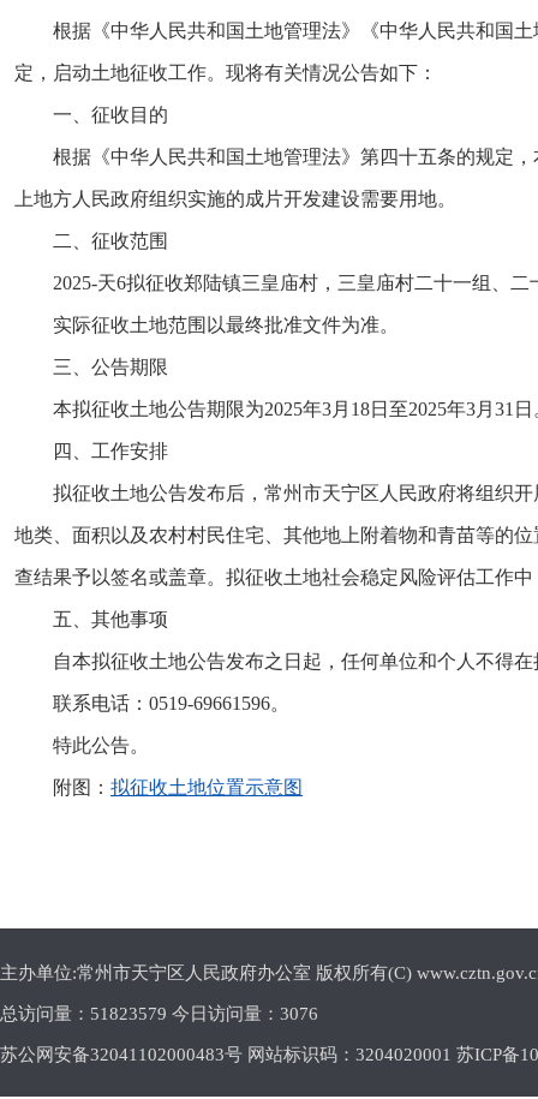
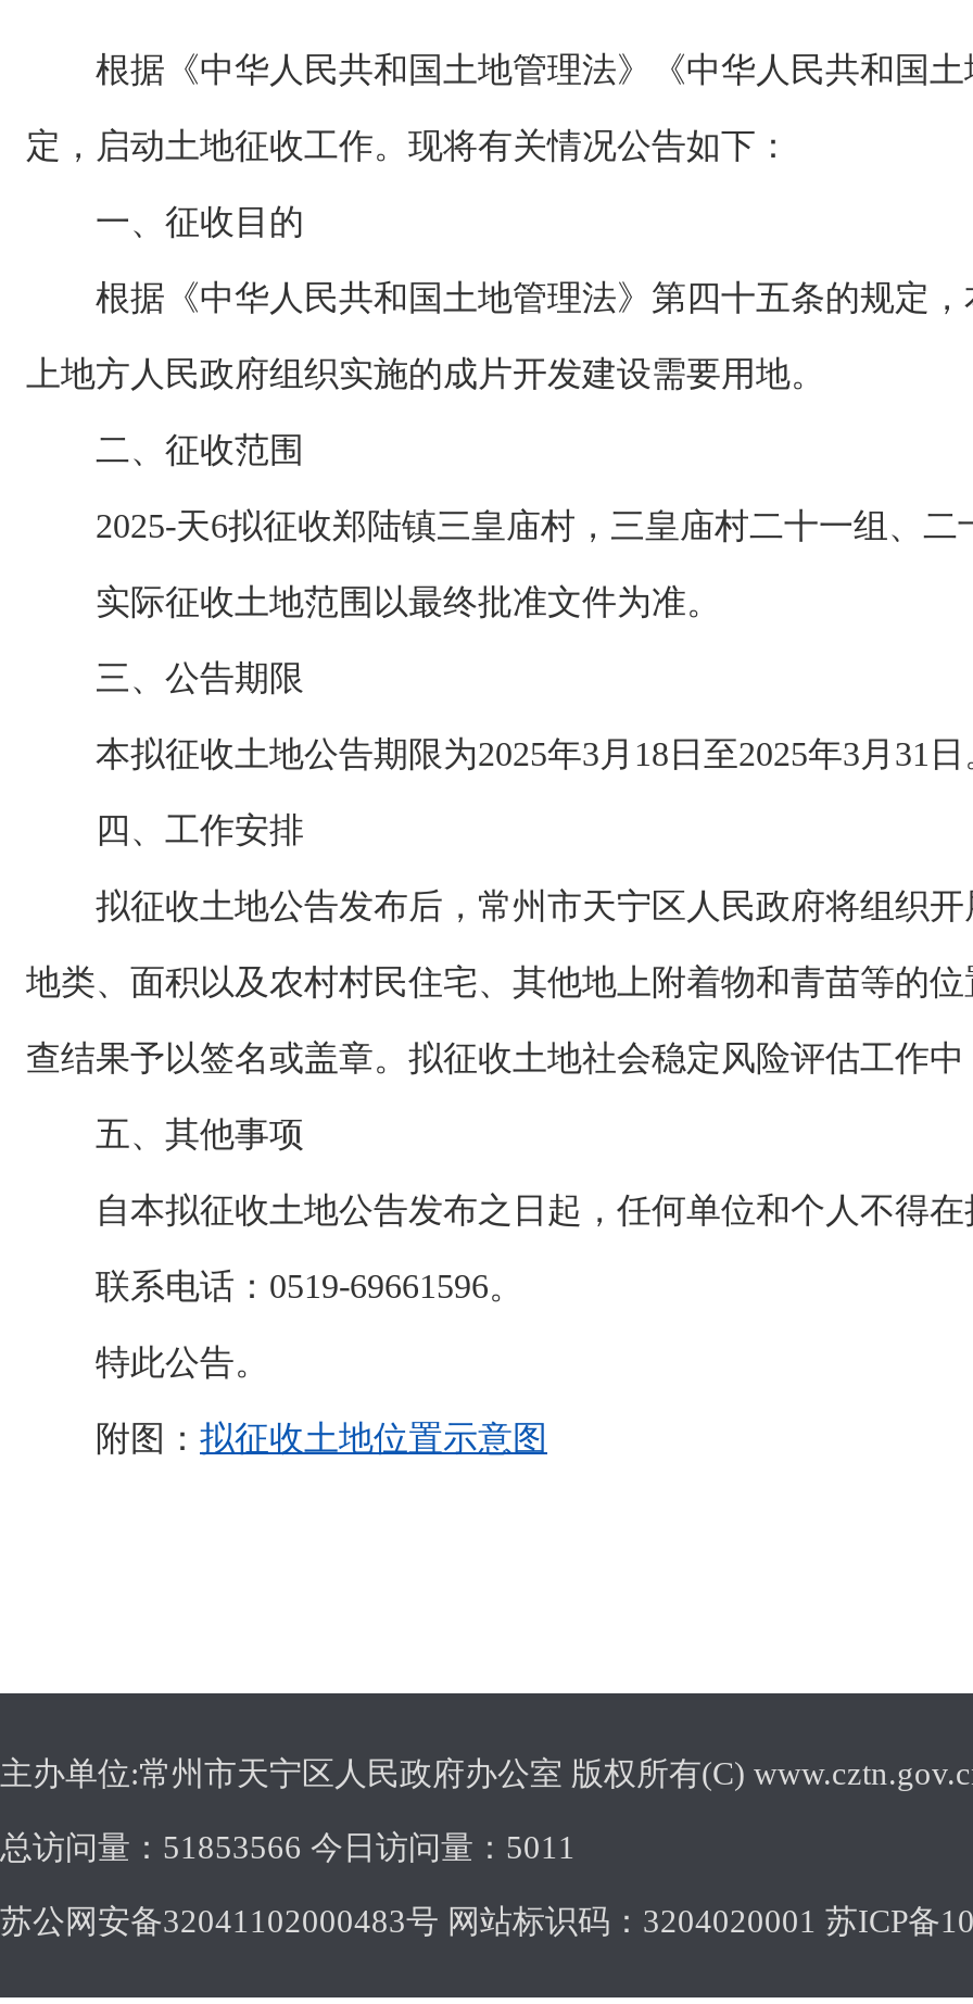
[0,1004,318,1023] 总访问量：51823579 今日访问量：3076 -> [0,1830,576,1865] 总访问量：51853566 今日访问量：5011

